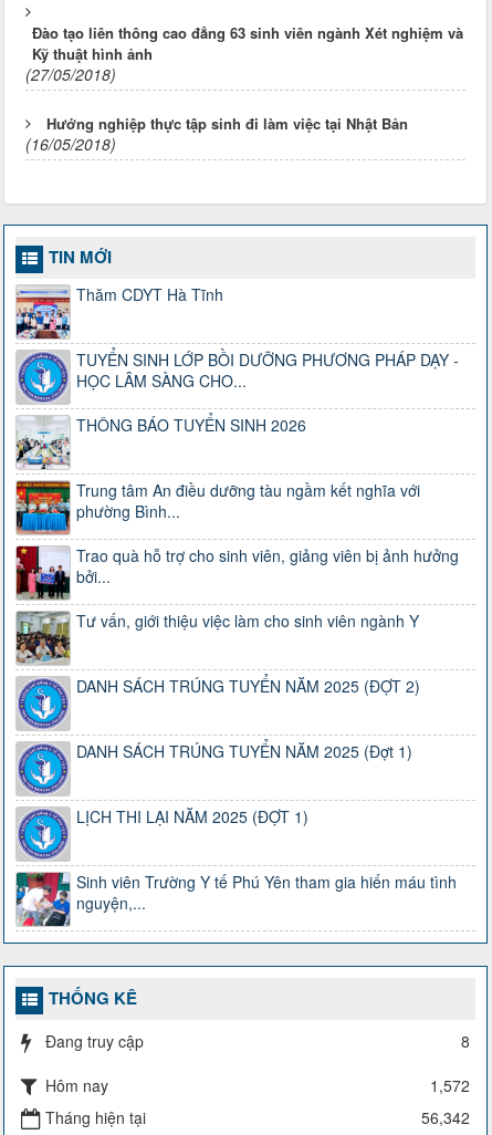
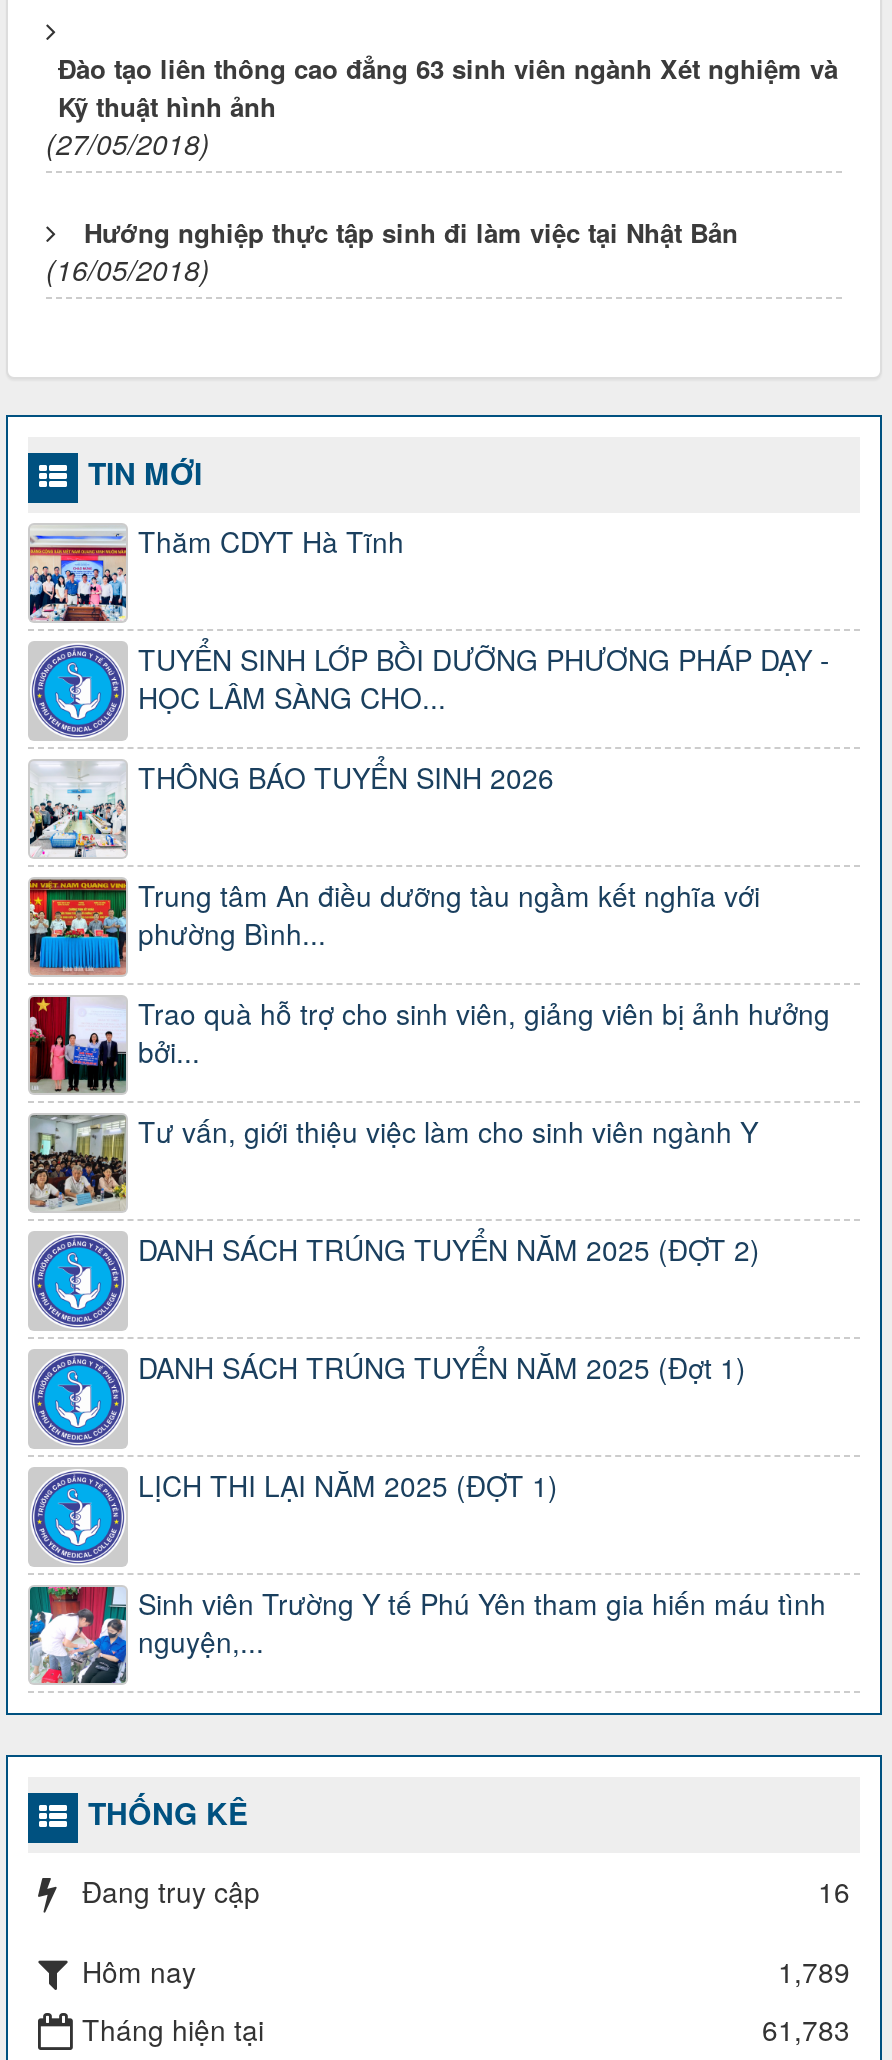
[461,1030,470,1052] 8 -> [818,1871,850,1911] 16
[430,1074,470,1096] 1,572 -> [778,1951,850,1991] 1,789
[421,1106,470,1128] 56,342 -> [762,2009,850,2049] 61,783

